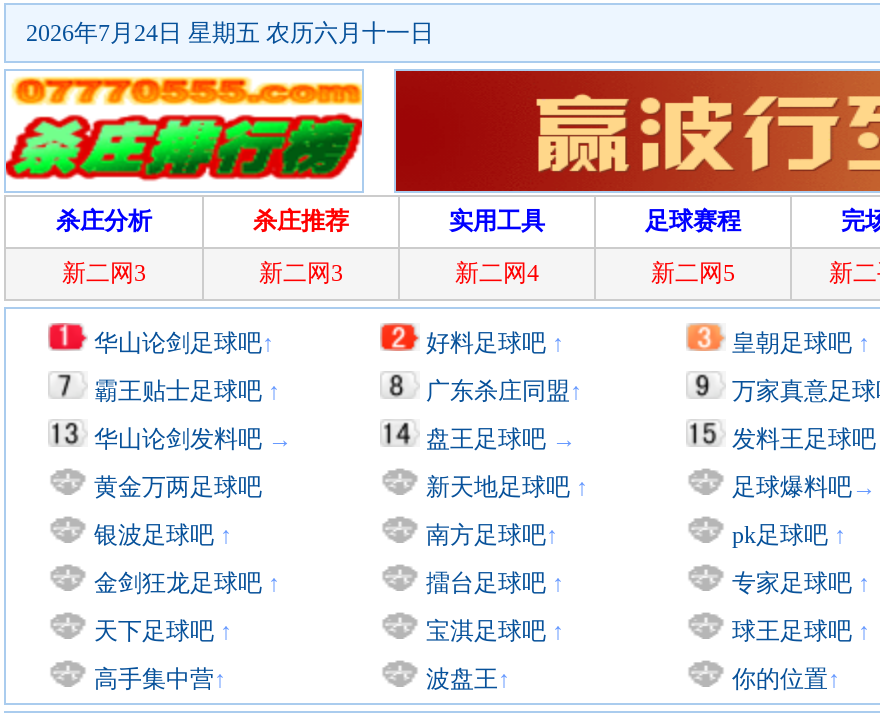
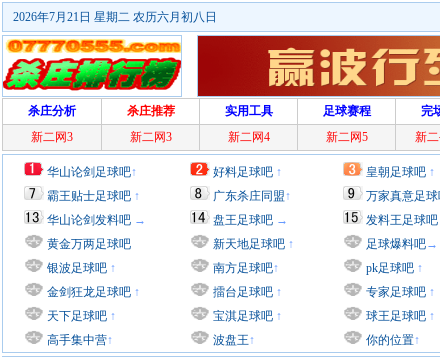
[26,19,434,47] 2026年7月24日 星期五 农历六月十一日 -> [13,10,217,24] 2026年7月21日 星期二 农历六月初八日

